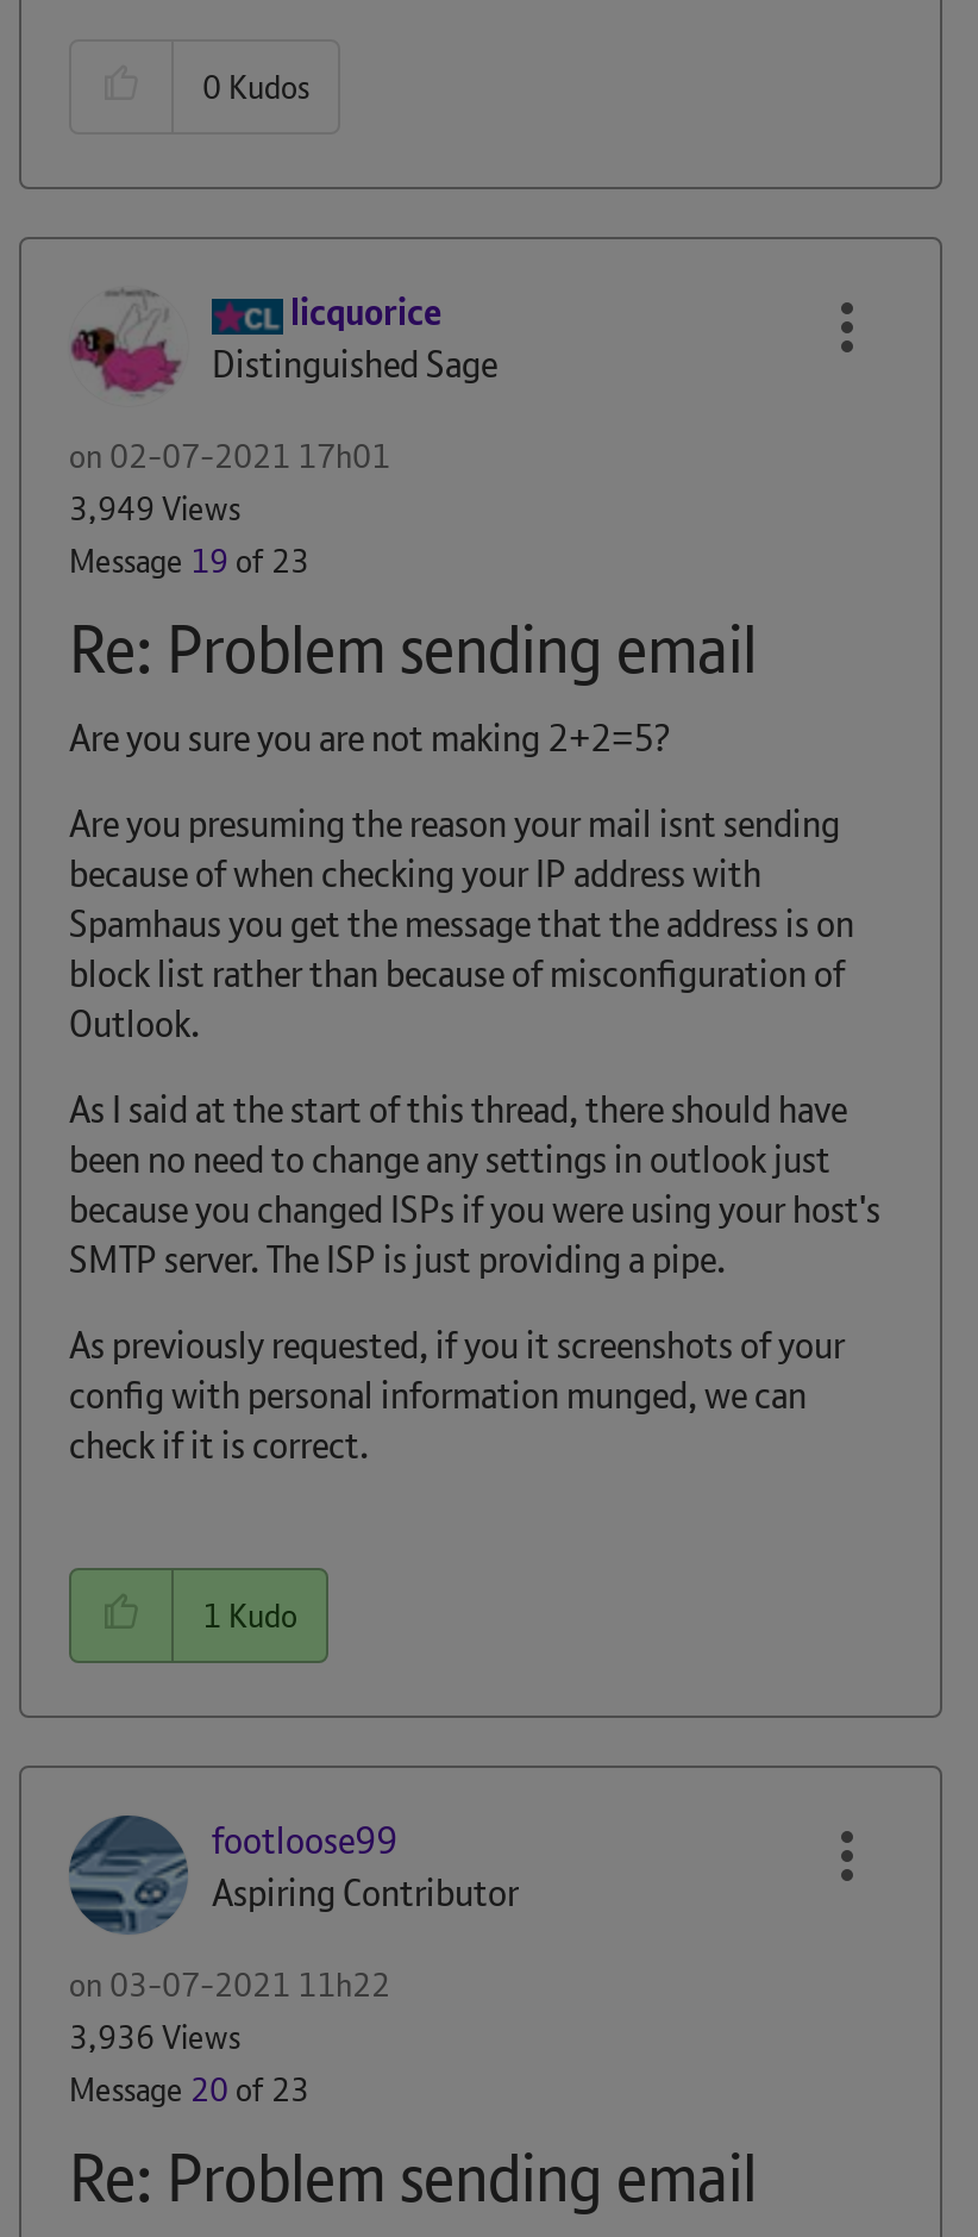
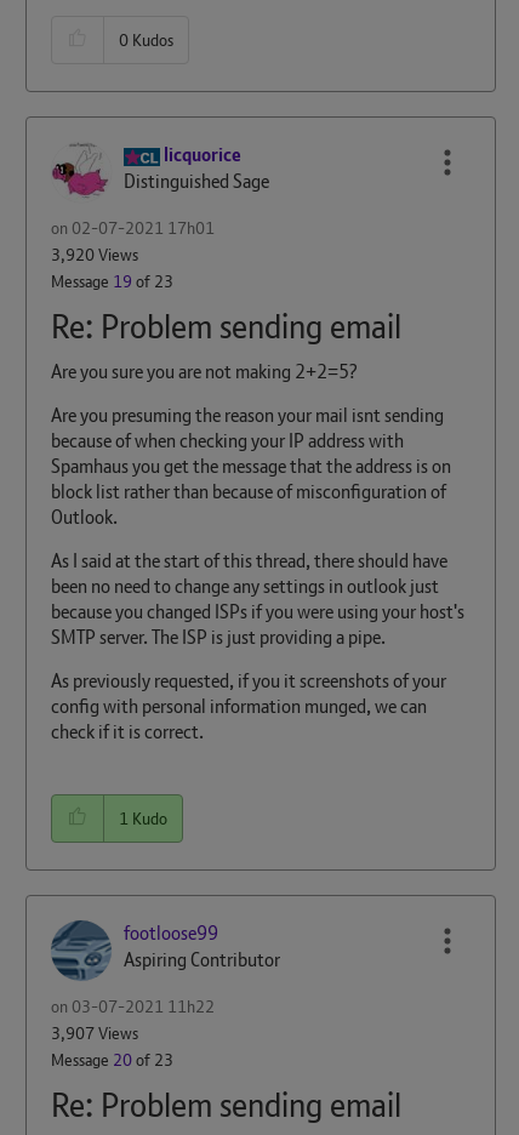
[69,487,240,530] 3,949 Views -> [51,244,138,266] 3,920 Views
[69,2016,240,2058] 3,936 Views -> [51,1022,138,1044] 3,907 Views

